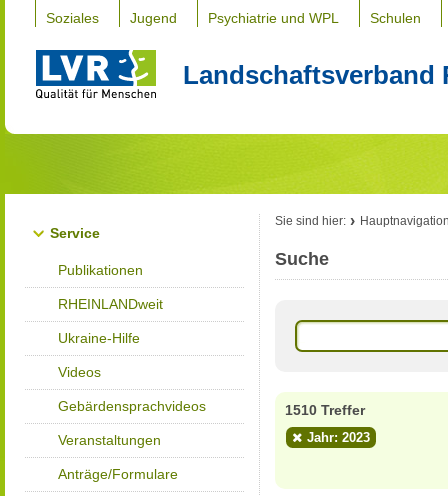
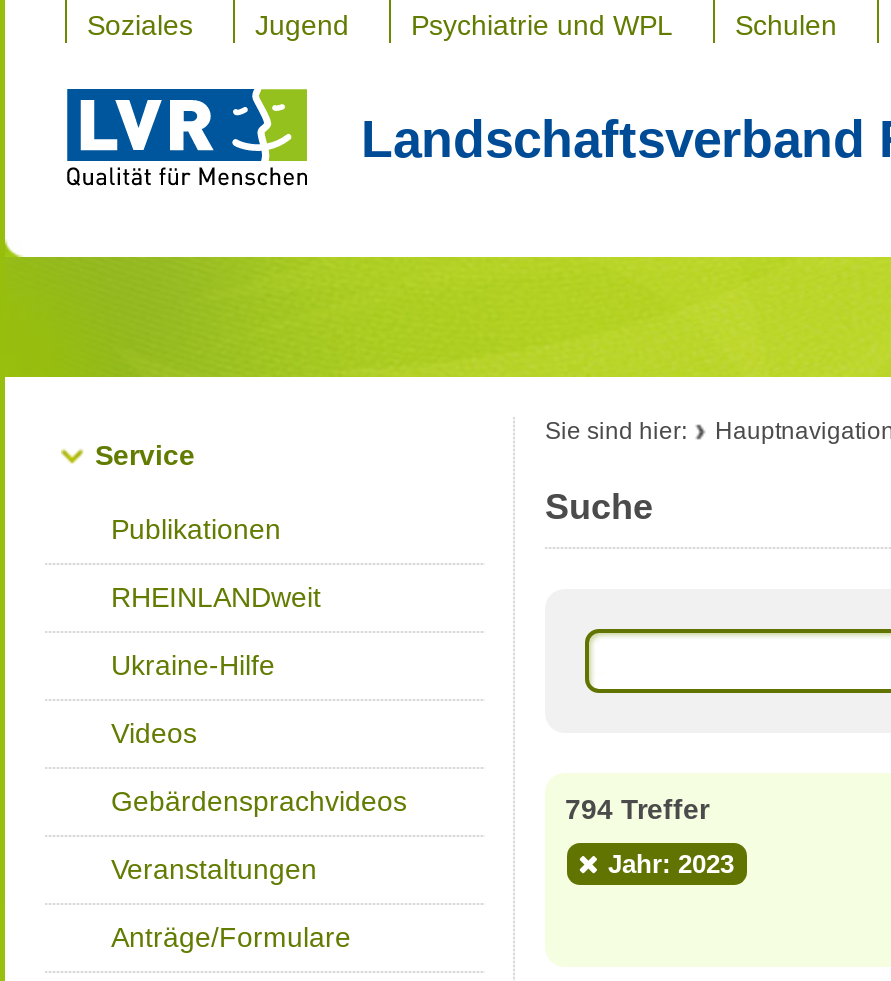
[285,402,365,418] 1510 Treffer -> [565,793,709,825] 794 Treffer

